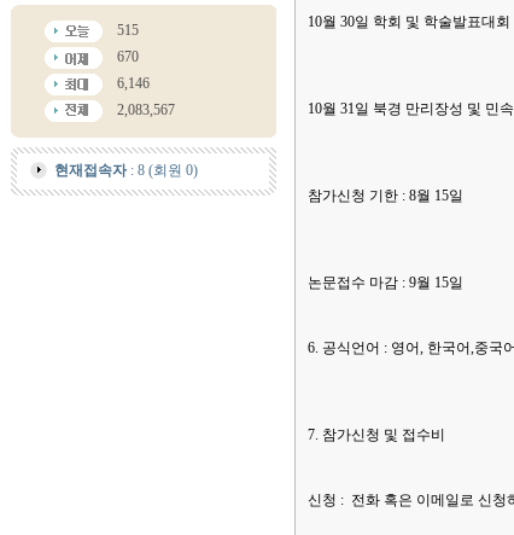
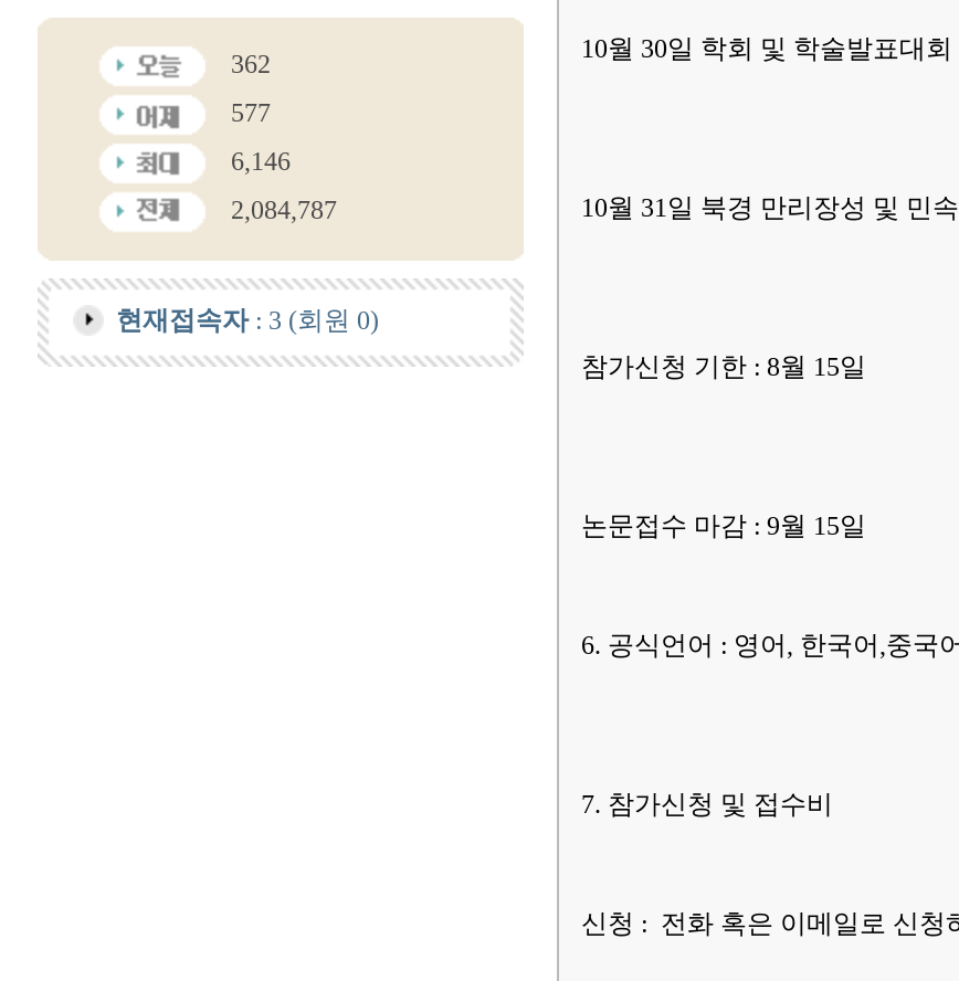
[116,22,138,39] 515 -> [231,49,271,80] 362
[116,48,138,65] 670 -> [231,97,271,128] 577
[116,101,174,118] 2,083,567 -> [231,194,337,225] 2,084,787
[54,162,197,179] 현재접속자: 8 (회원 0) -> [116,305,379,336] 현재접속자: 3 (회원 0)

